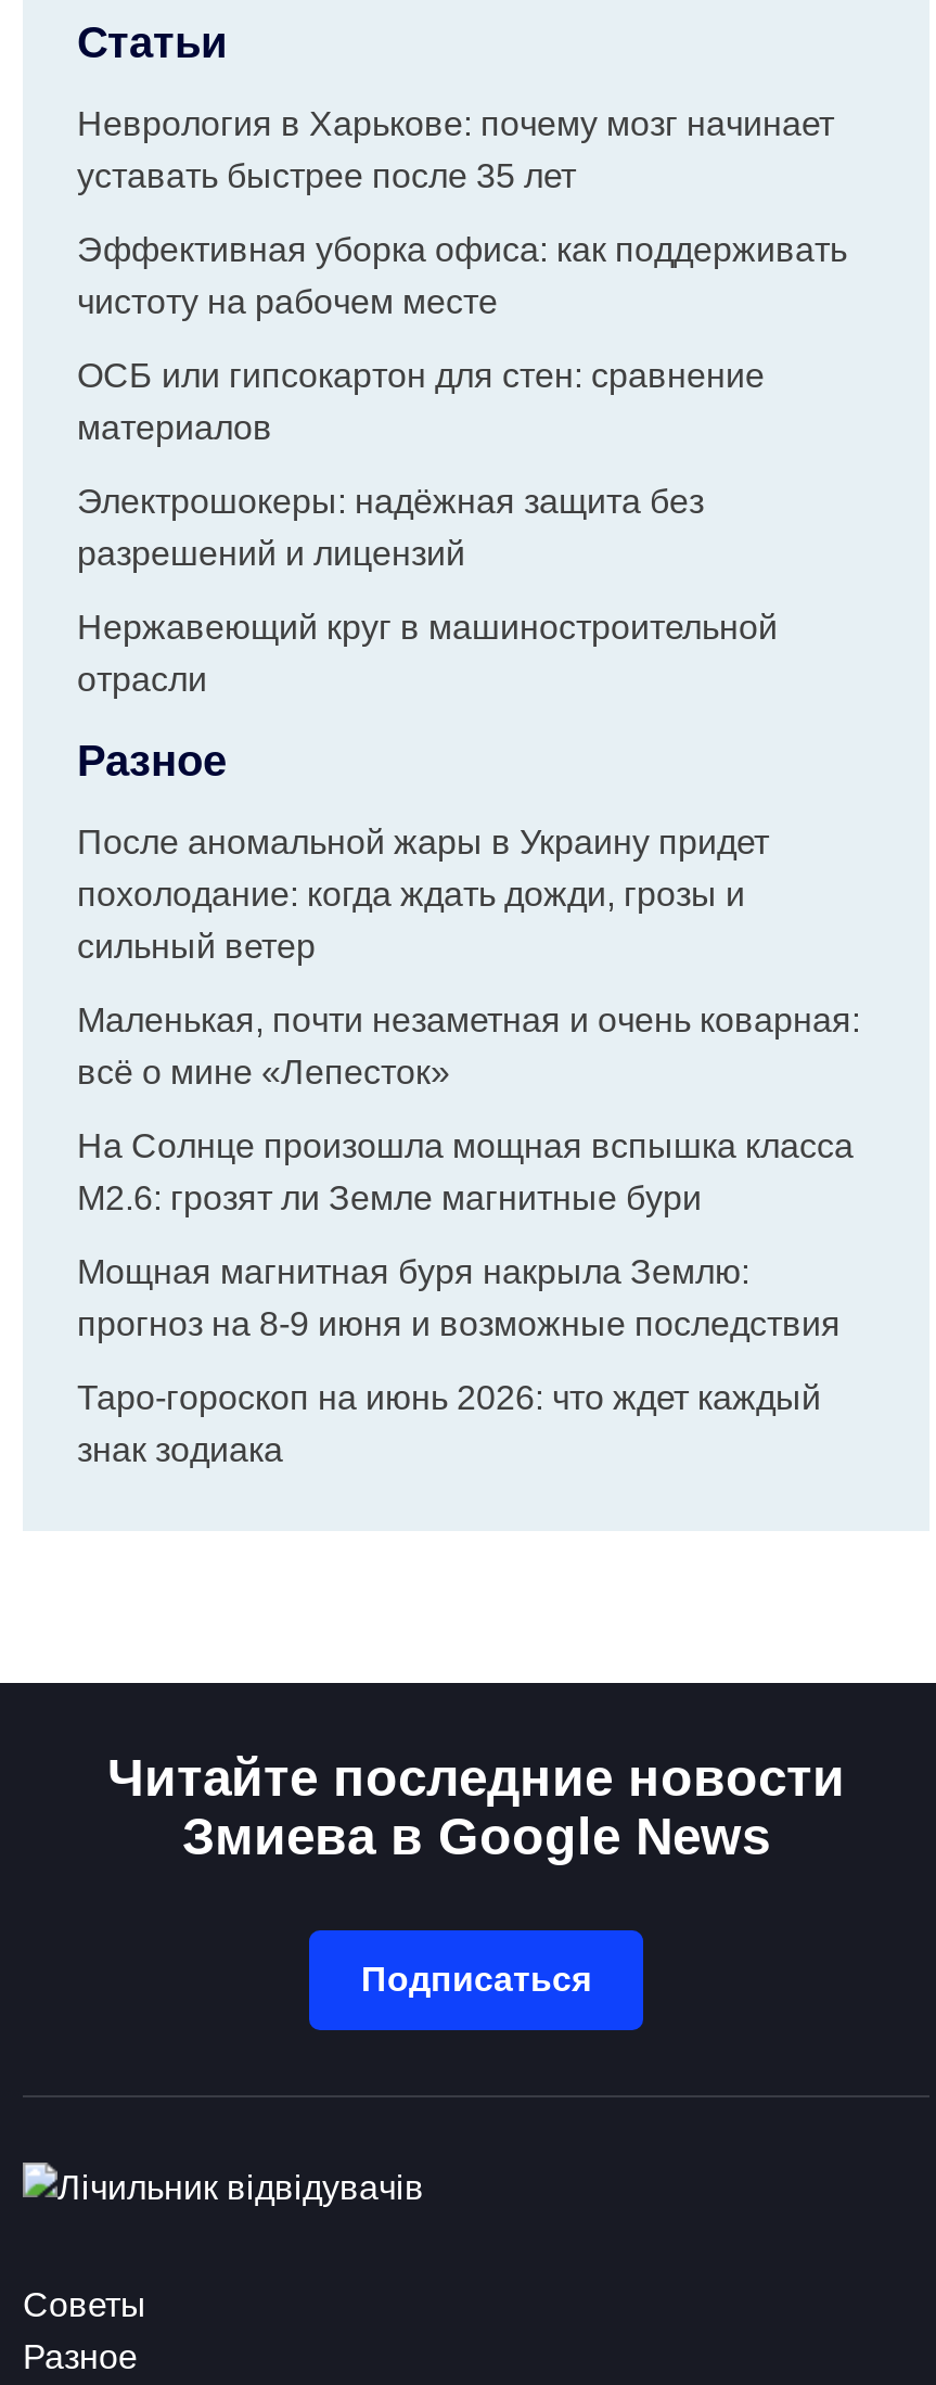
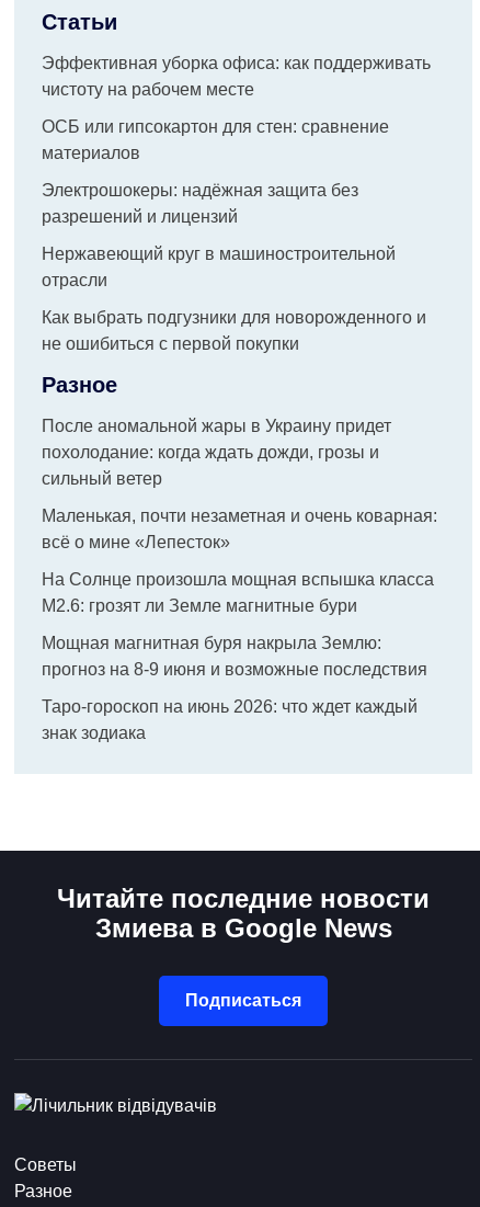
[77,105,834,194] Неврология в Харькове: почему мозг начинает | уставать быстрее после 35 лет -> none
moved [77,231,847,698] -> [42,54,431,289]: Эффективная уборка офиса: как поддерживать | чистоту на рабочем месте | ОСБ или гипсокартон для стен: сравнение | материалов | Электрошокеры: надёжная защита без | разрешений и лицензий | Нержавеющий круг в машиностроительной | отрасли
none -> [42,308,426,353] Как выбрать подгузники для новорожденного и | не ошибиться с первой покупки

